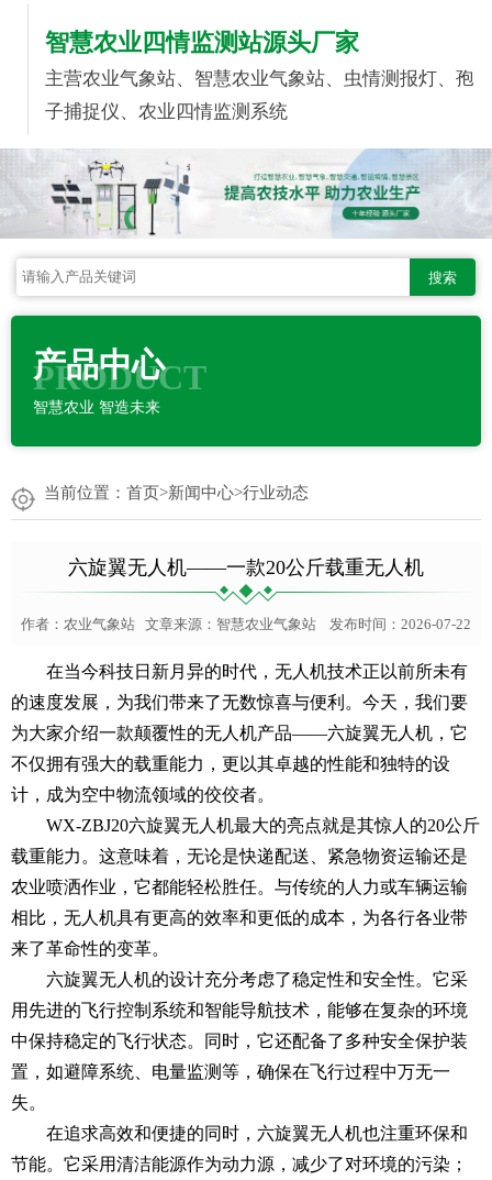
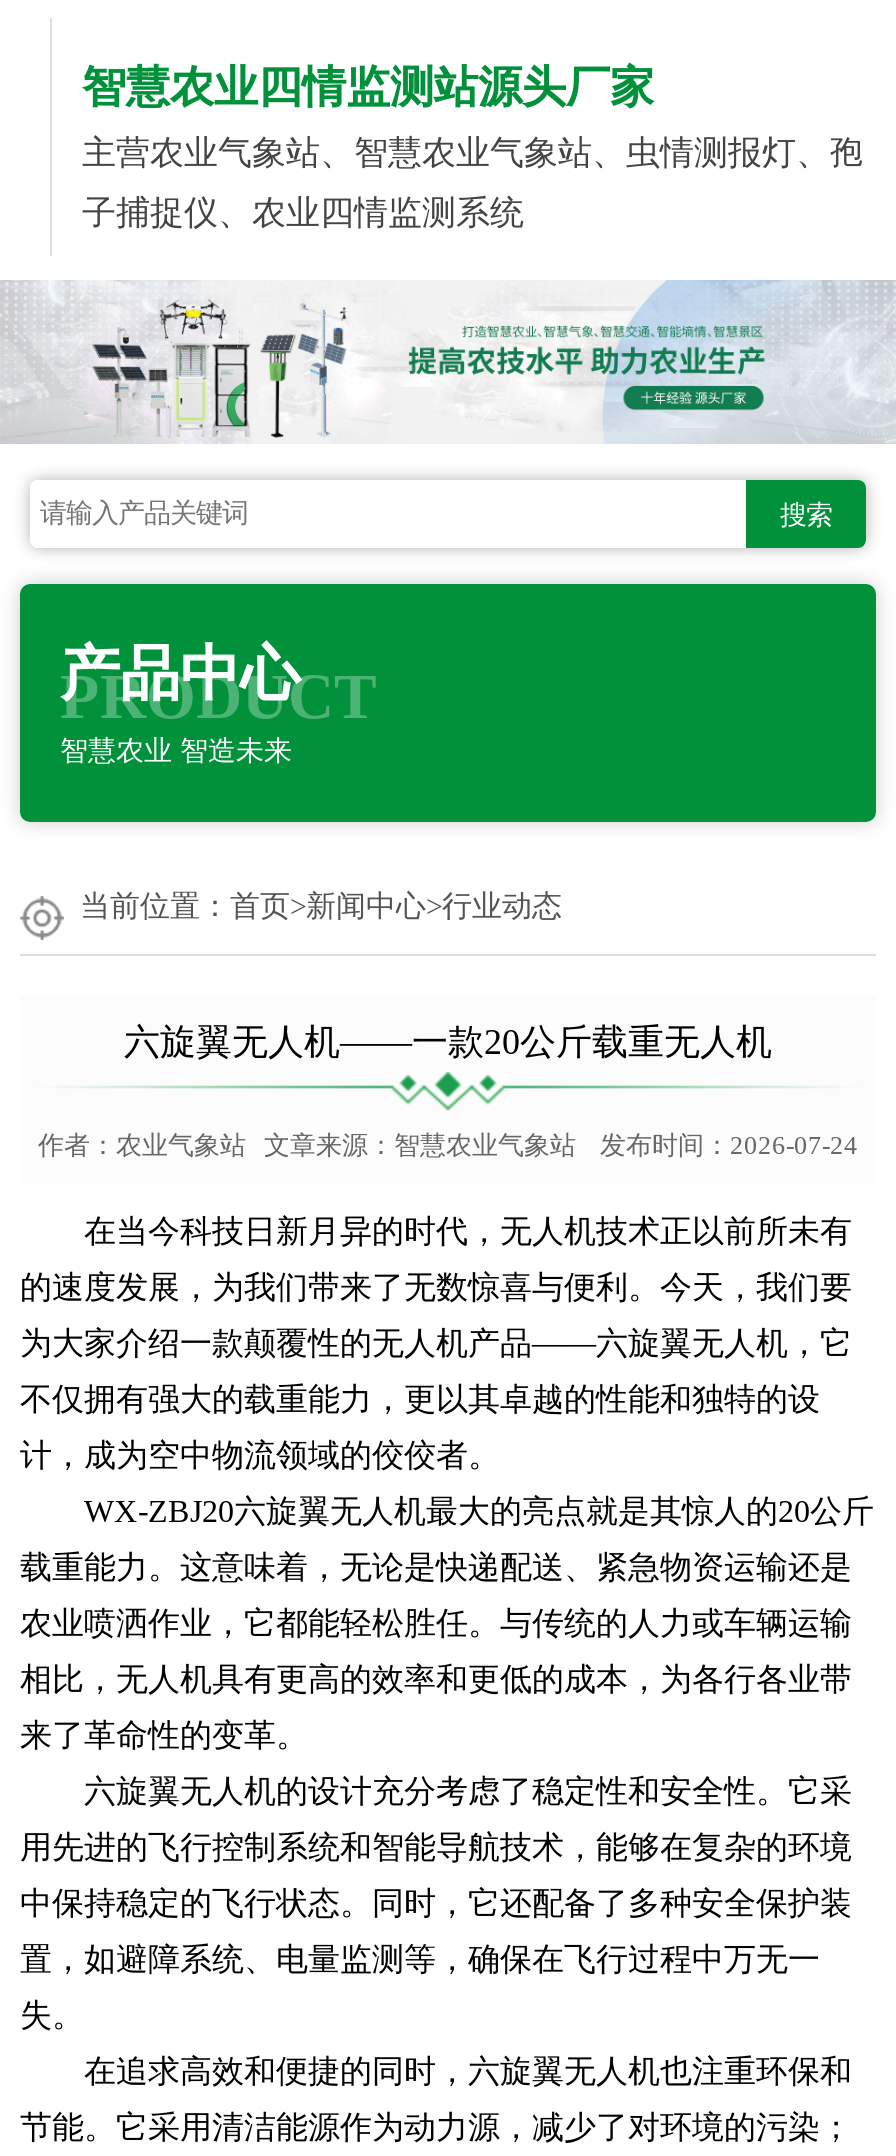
[21,615,471,632] 作者：农业气象站文章来源：智慧农业气象站发布时间：2026-07-22 -> [38,1129,858,1159] 作者：农业气象站文章来源：智慧农业气象站发布时间：2026-07-24

